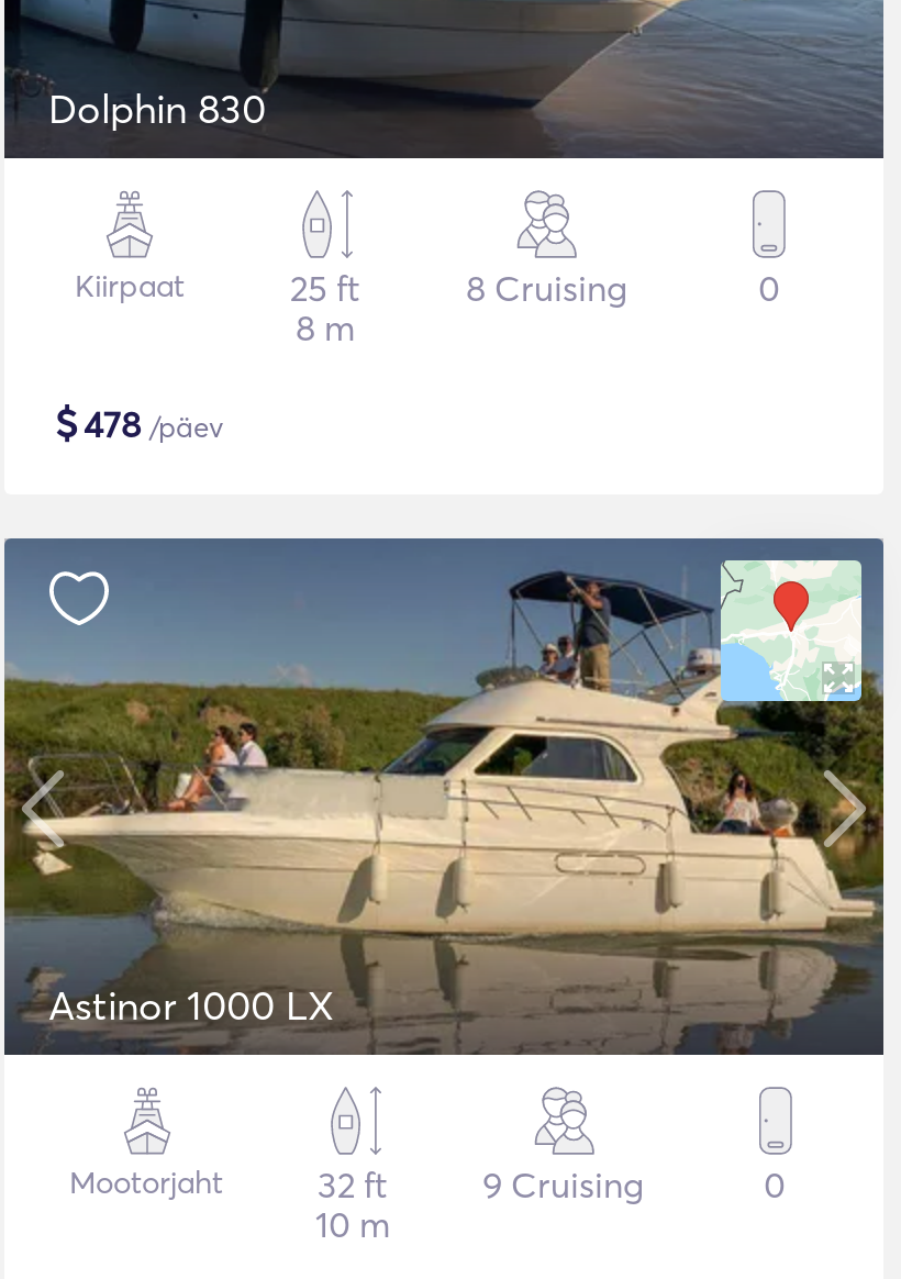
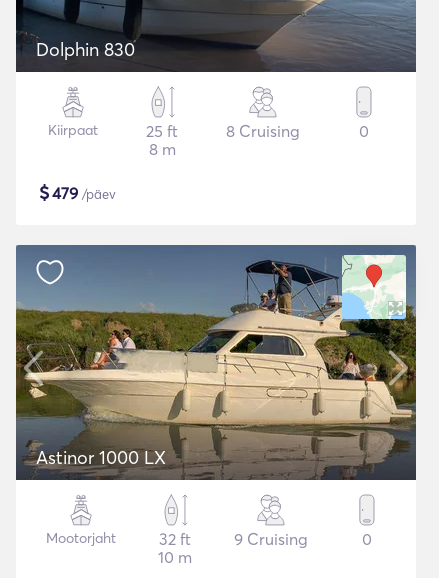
[55,398,224,448] $478 /päev -> [39,181,116,204] $479 /päev

